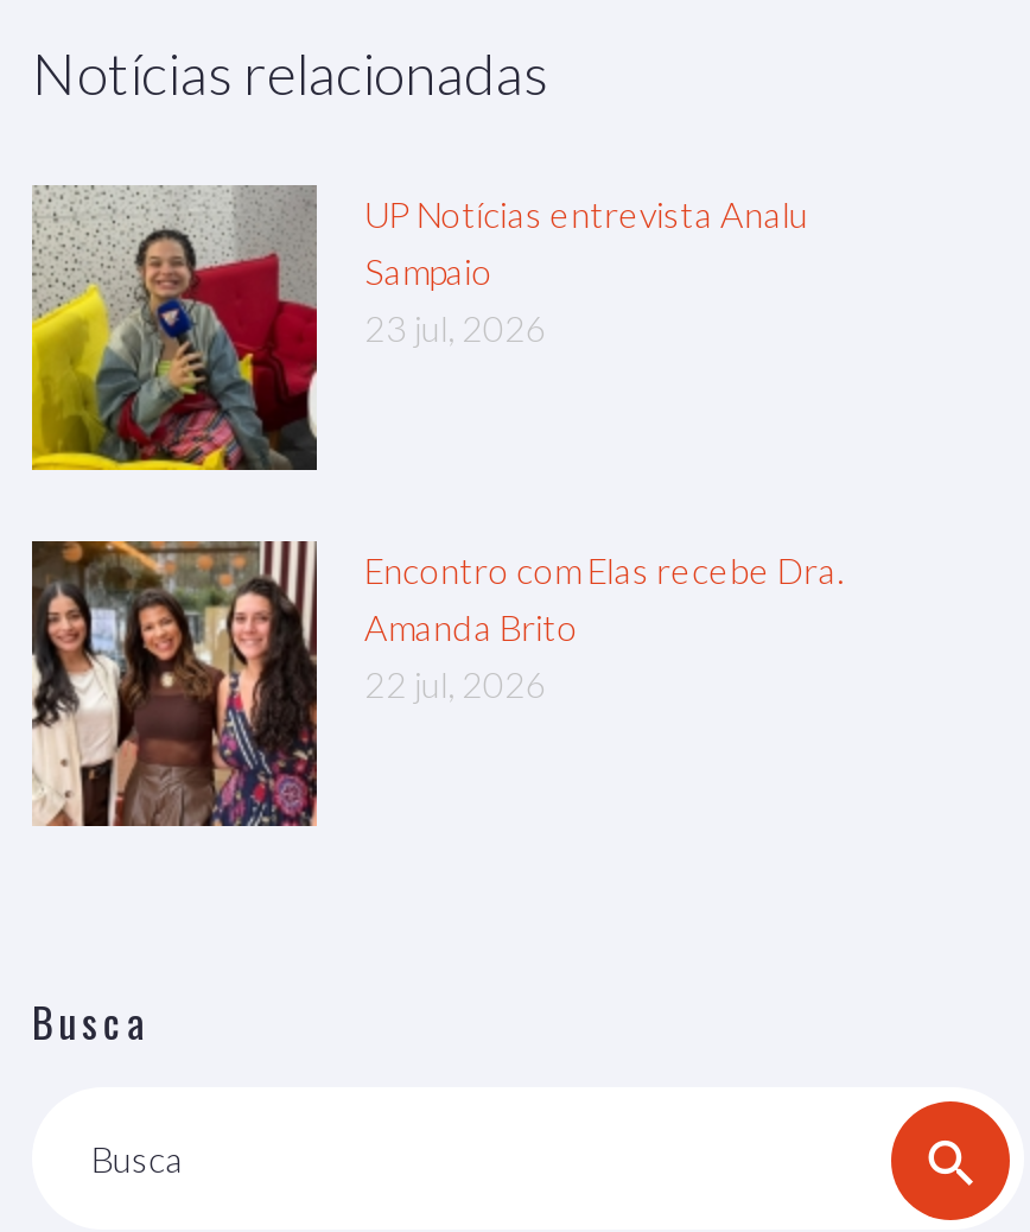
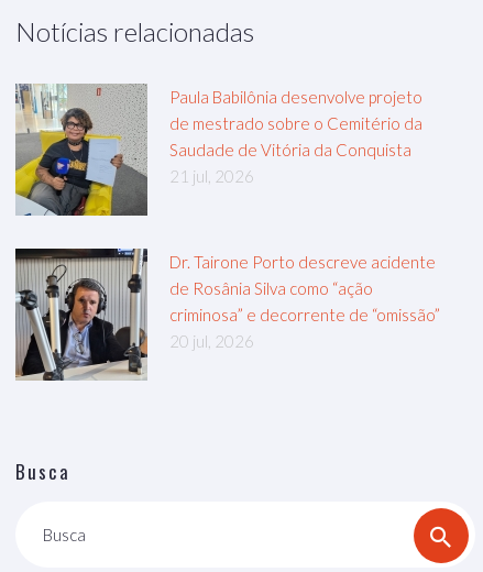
[30,188,808,472] [image] | UP Notícias entrevista Analu | Sampaio | 23 jul, 2026 -> [14,85,422,217] [image] | Paula Babilônia desenvolve projeto | de mestrado sobre o Cemitério da | Saudade de Vitória da Conquista | 21 jul, 2026
[30,539,844,828] [image] | Encontro com Elas recebe Dra. | Amanda Brito | 22 jul, 2026 -> [14,248,440,382] [image] | Dr. Tairone Porto descreve acidente | de Rosânia Silva como “ação | criminosa” e decorrente de “omissão” | 20 jul, 2026

